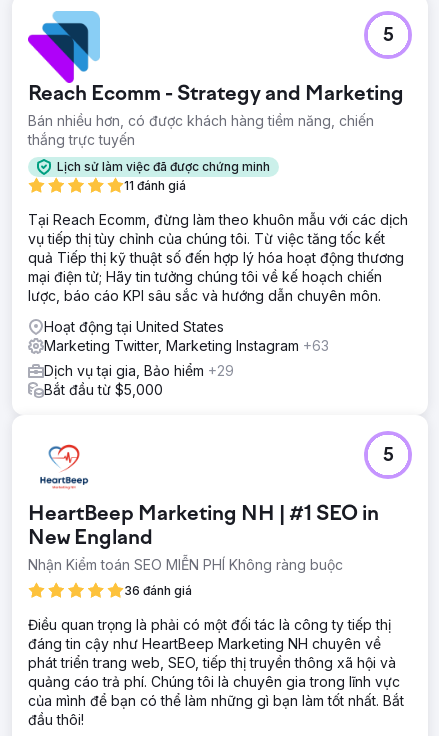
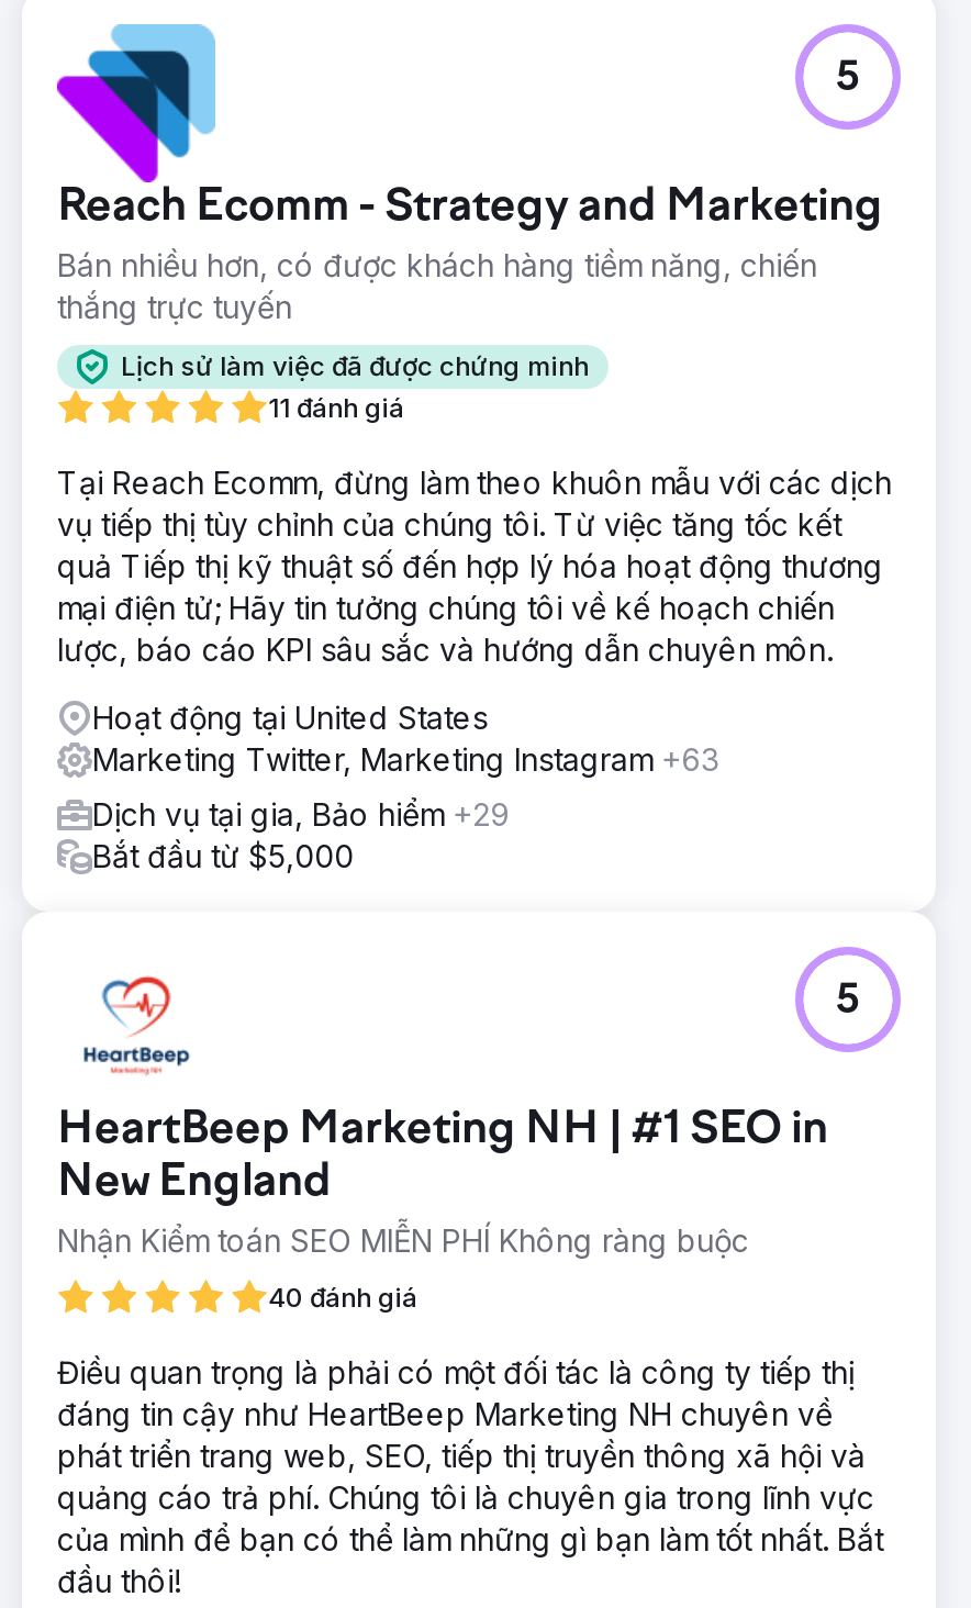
[124,583,192,598] 36 đánh giá -> [268,1280,417,1313] 40 đánh giá

